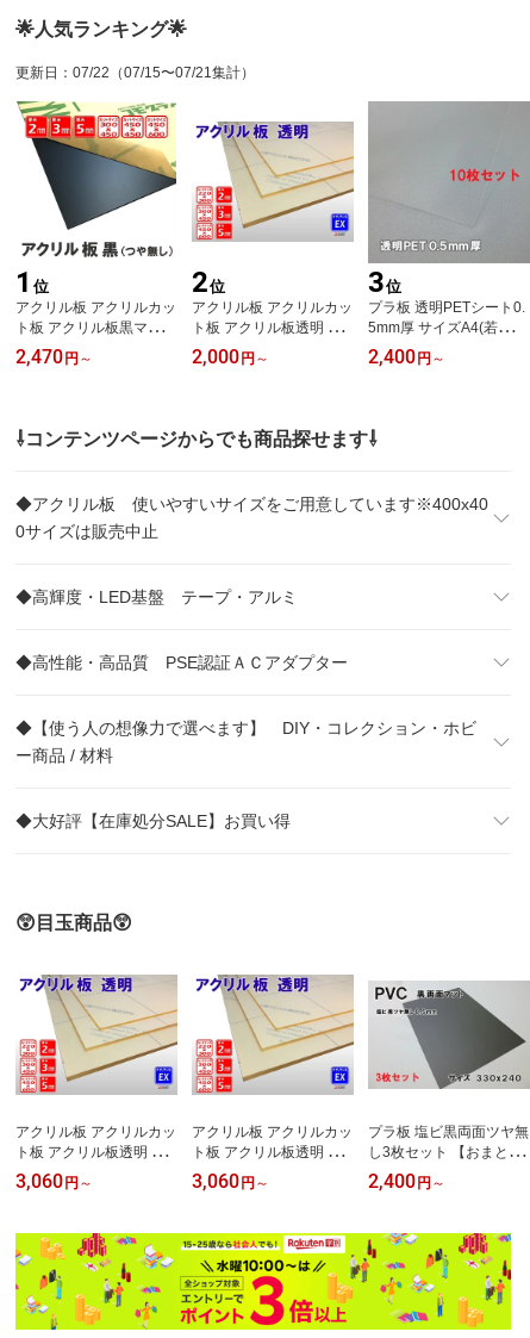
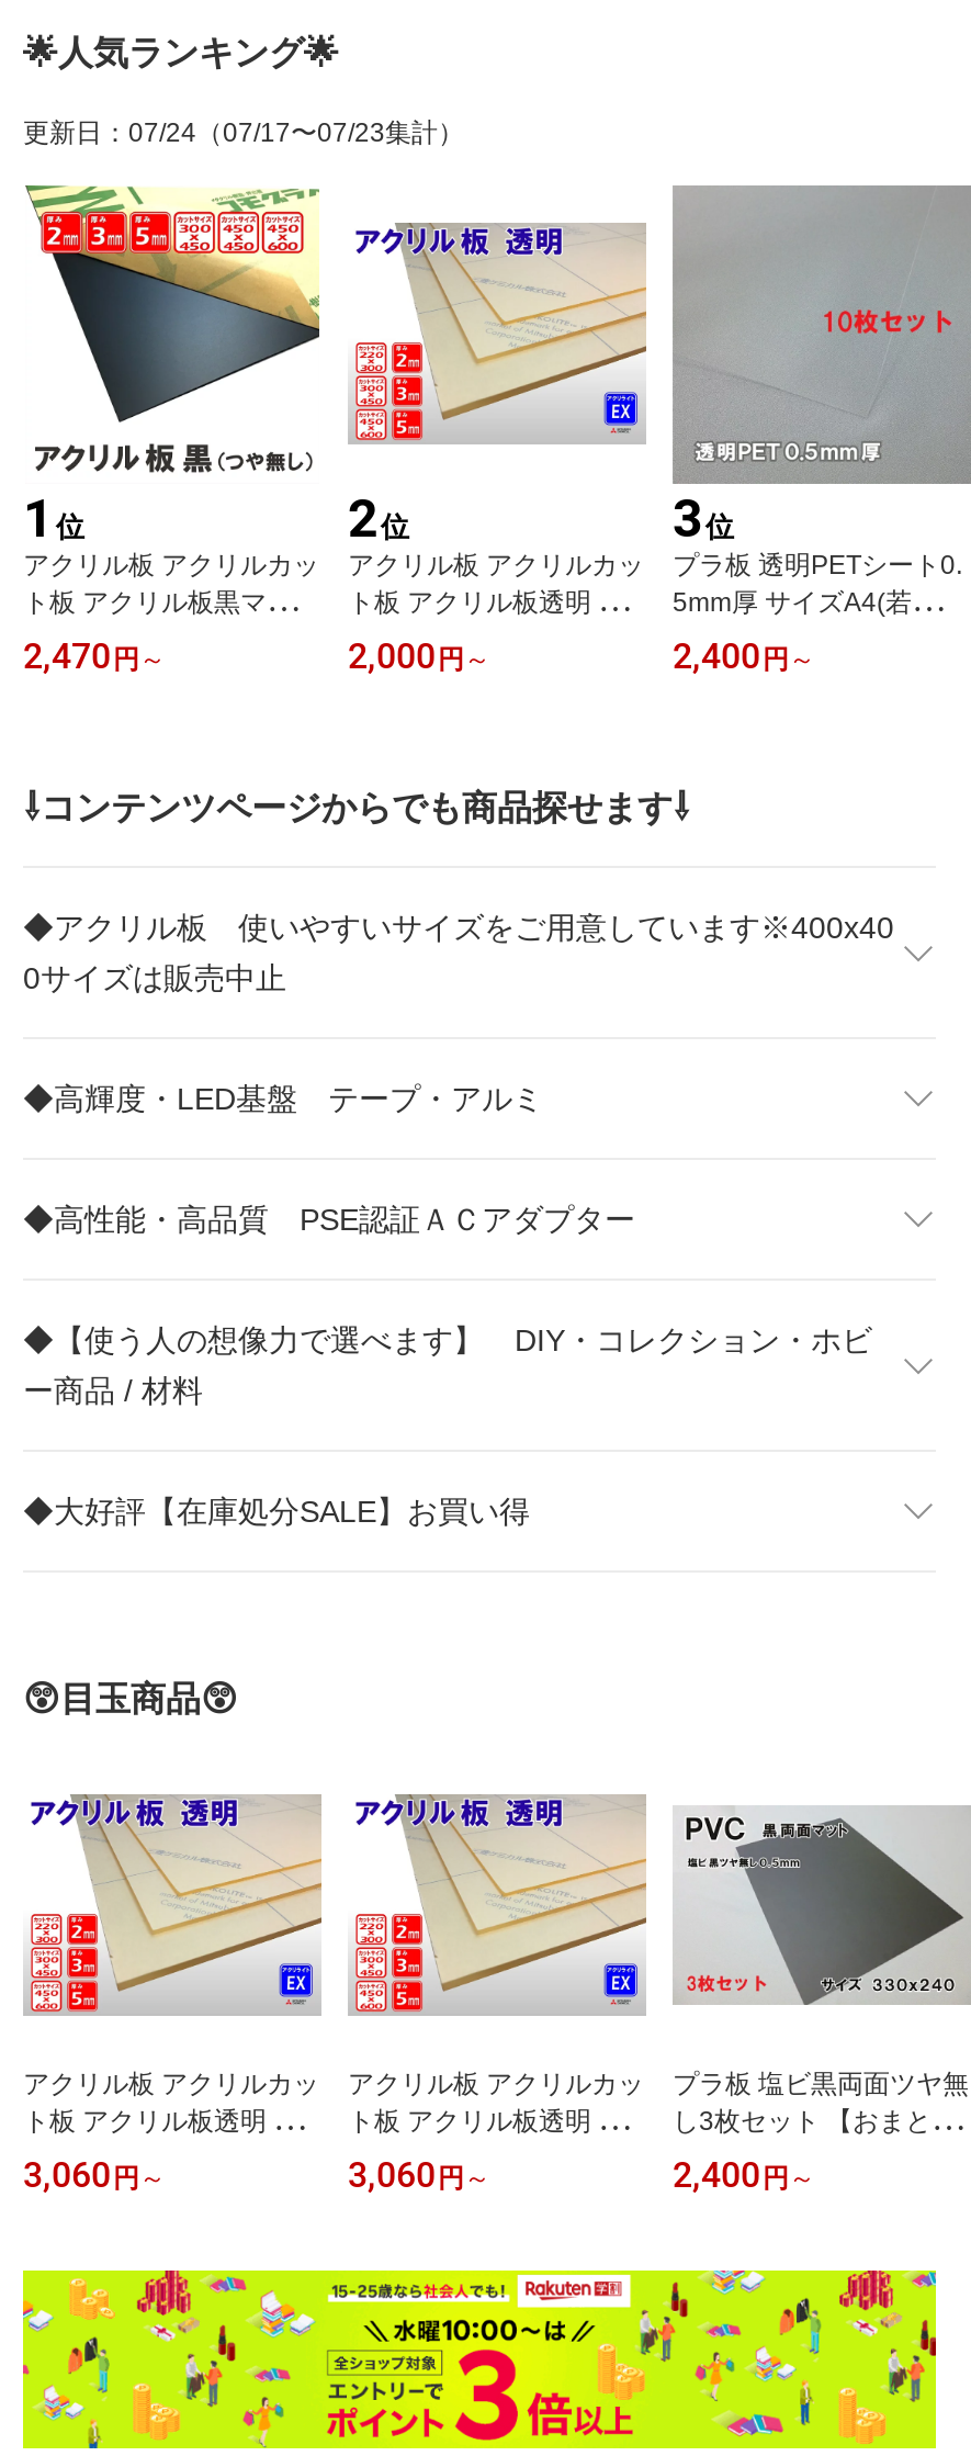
[15,64,255,81] 更新日：07/22（07/15〜07/21集計） -> [23,117,464,148] 更新日：07/24（07/17〜07/23集計）

